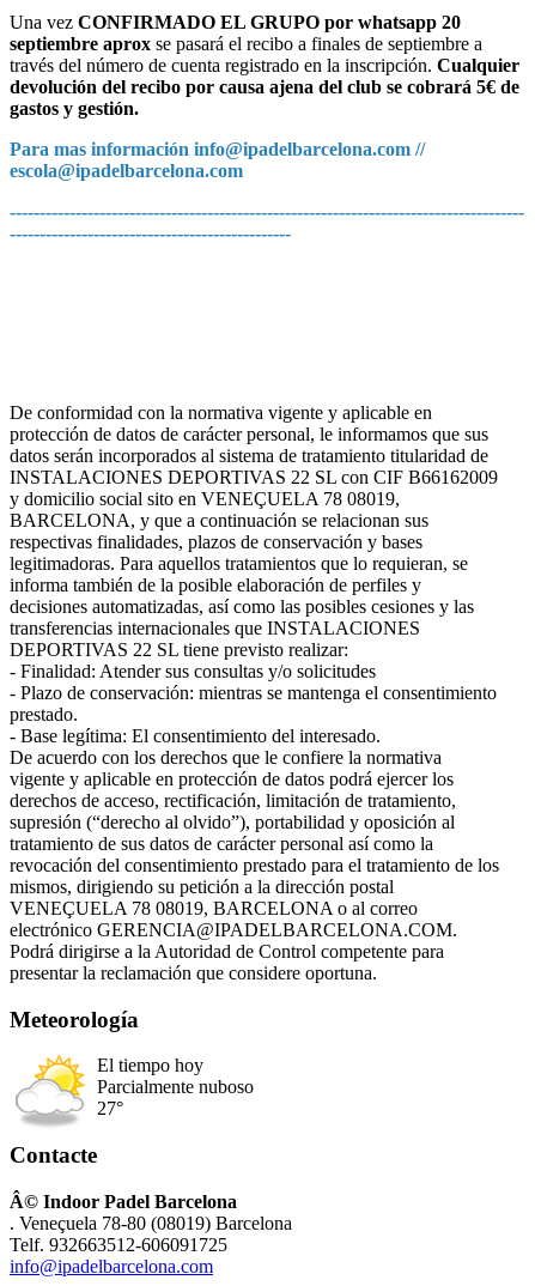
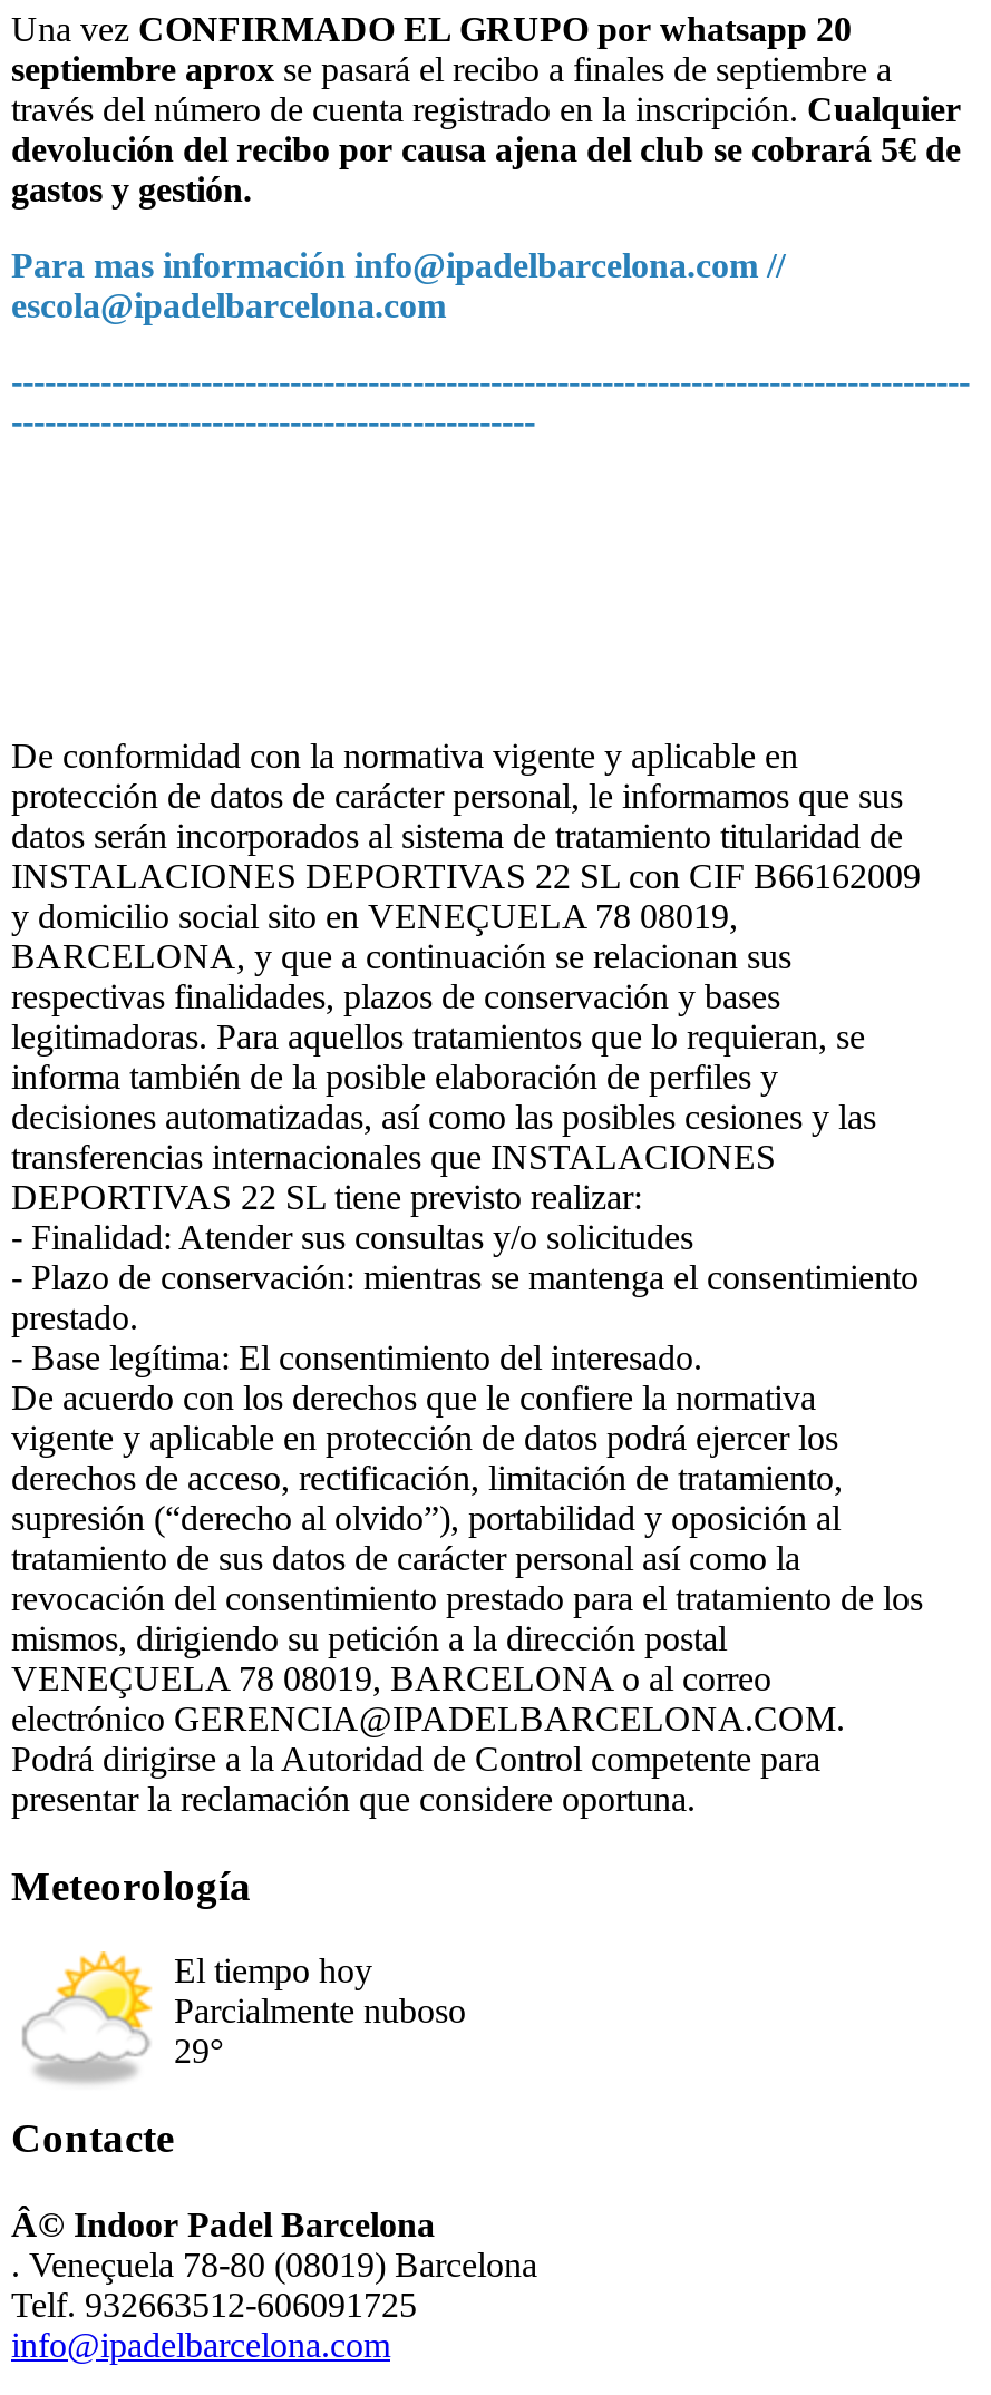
[97,1099,123,1119] 27° -> [174,2033,223,2071] 29°

